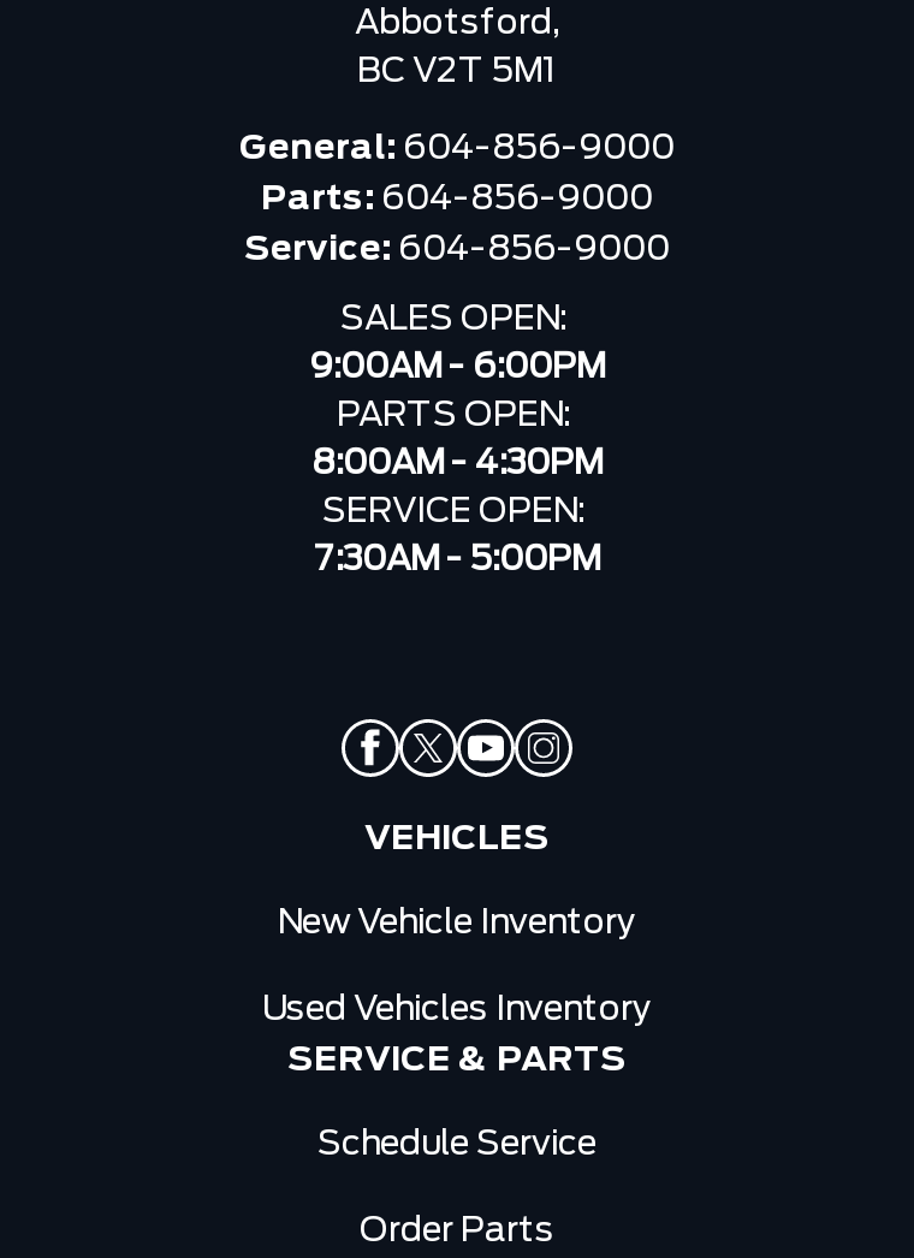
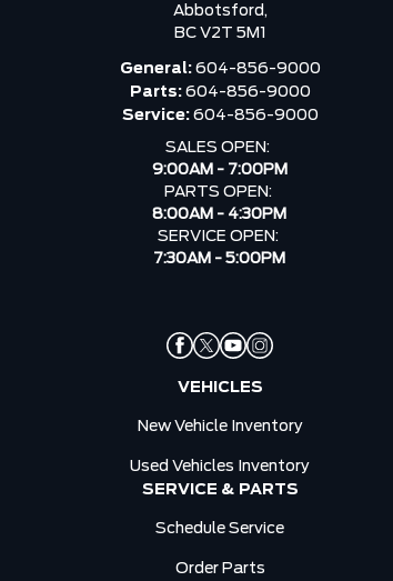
[309,351,605,385] 9:00AM - 6:00PM -> [152,162,288,178] 9:00AM - 7:00PM

